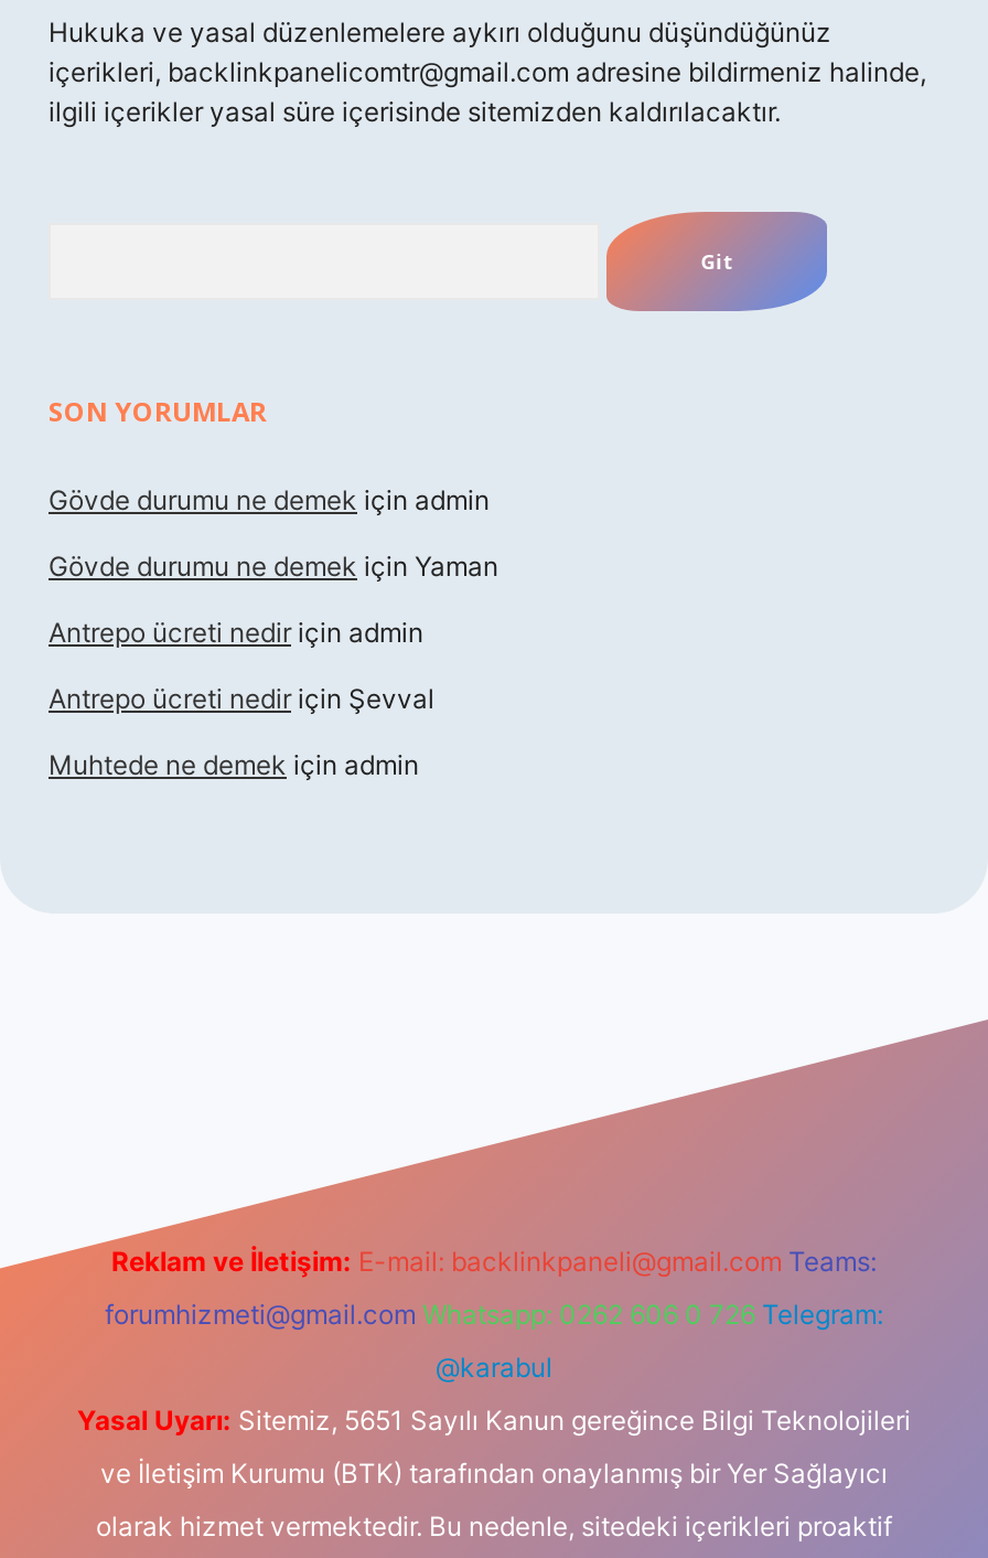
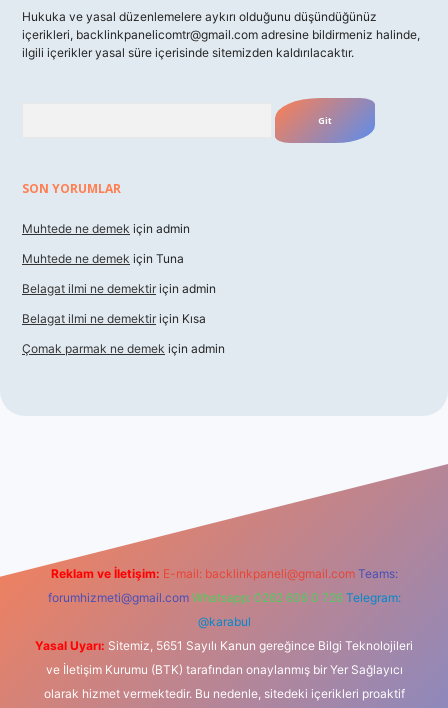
[49,483,498,715] Gövde durumu ne demek için admin | Gövde durumu ne demek için Yaman | Antrepo ücreti nedir için admin | Antrepo ücreti nedir için Şevval -> none
moved [49,748,419,781] -> [22,221,190,236]: Muhtede ne demek için admin
none -> [22,251,225,356] Muhtede ne demek için Tuna | Belagat ilmi ne demektir için admin | Belagat ilmi ne demektir için Kısa | Çomak parmak ne demek için admin

